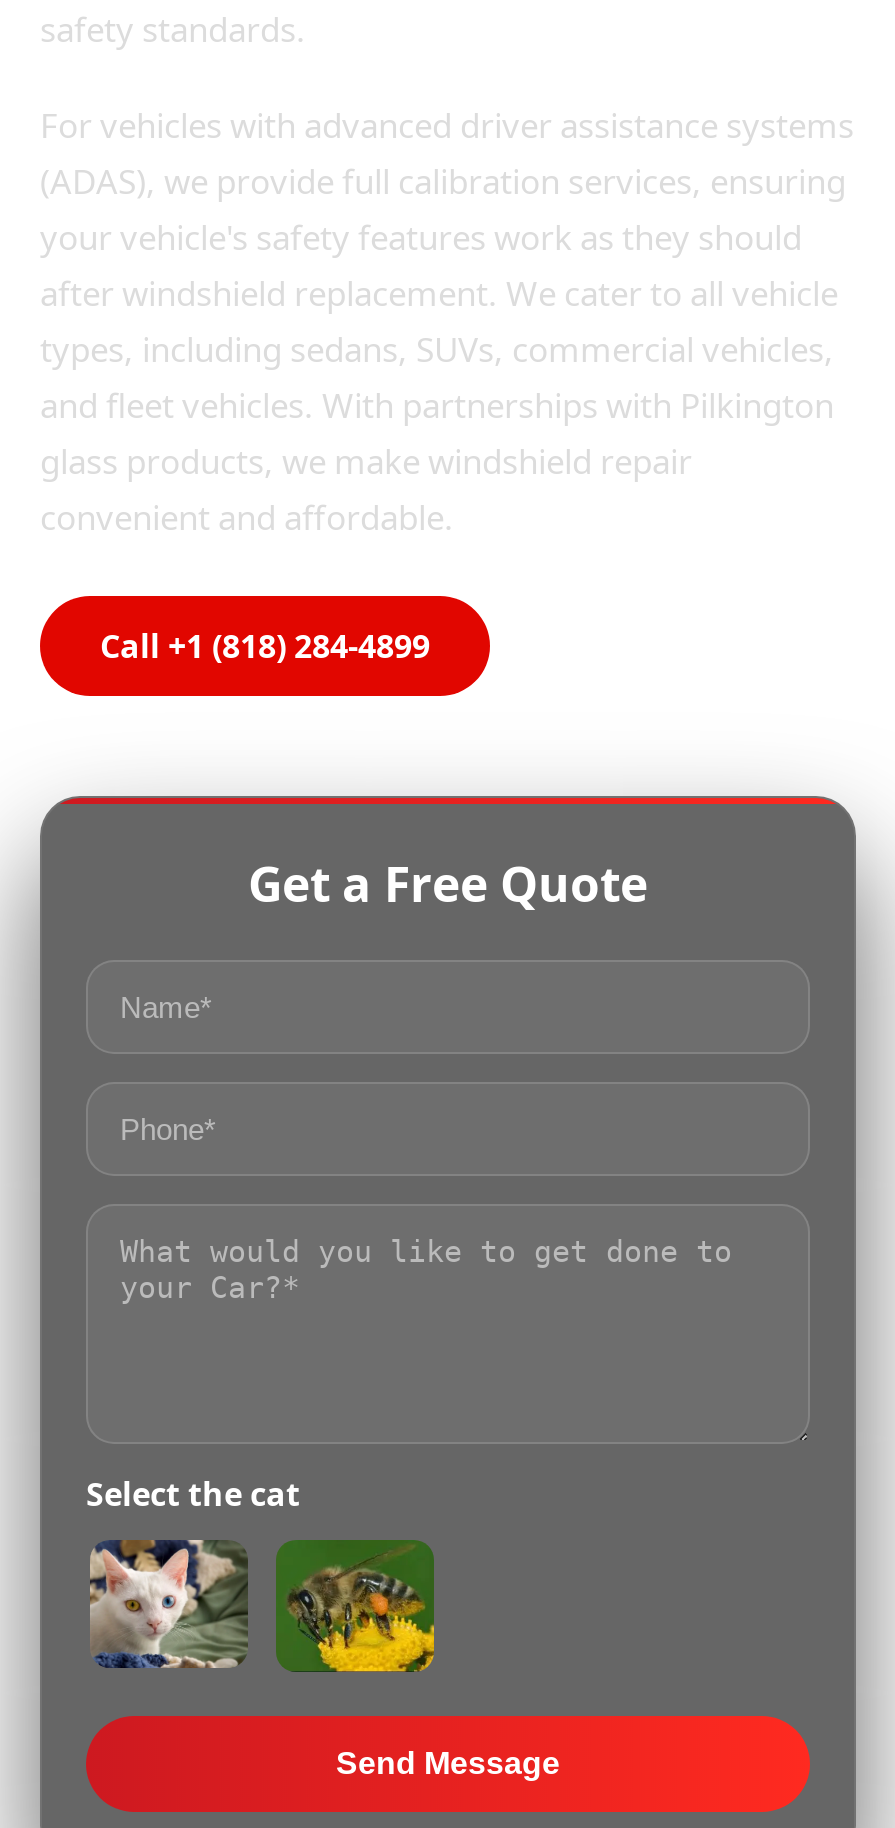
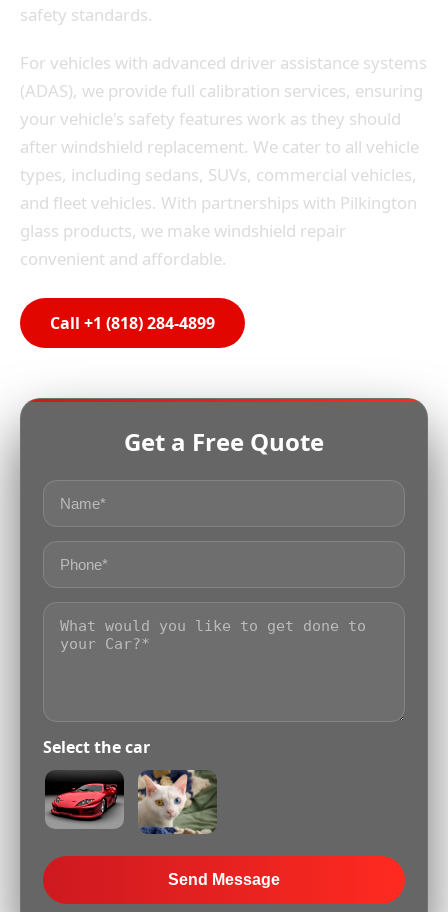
[86,1472,300,1516] Select the cat -> [43,736,150,758] Select the car
[88,1538,248,1668] [image] -> [44,770,124,831] [image]
[276,1540,436,1672] [image] -> [137,769,217,834] [image]

